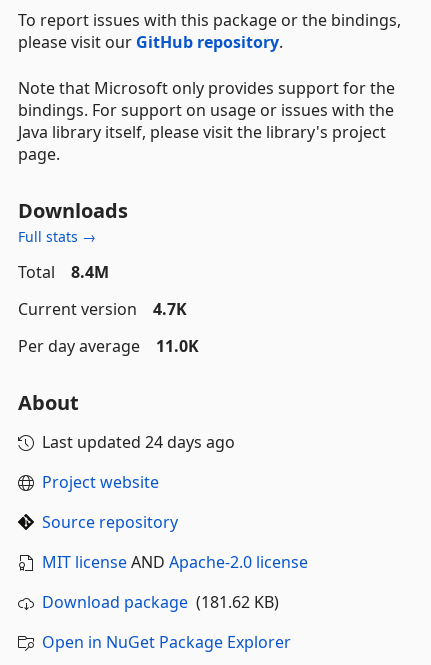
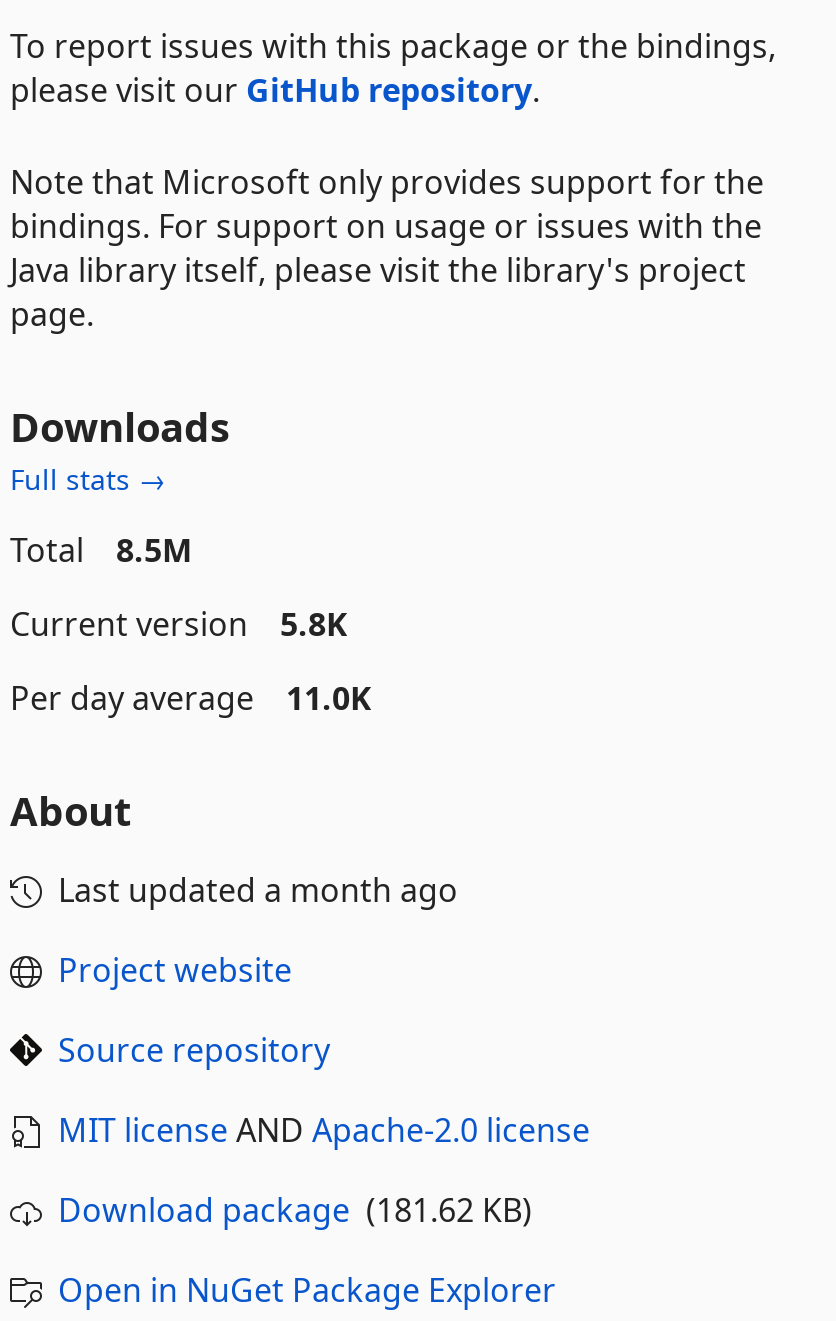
[18,261,109,283] Total 8.4M -> [10,528,192,572] Total 8.5M
[18,298,187,320] Current version 4.7K -> [10,602,348,646] Current version 5.8K
[42,431,235,453] Last updated 24 days ago -> [58,868,458,912] Last updated a month ago

